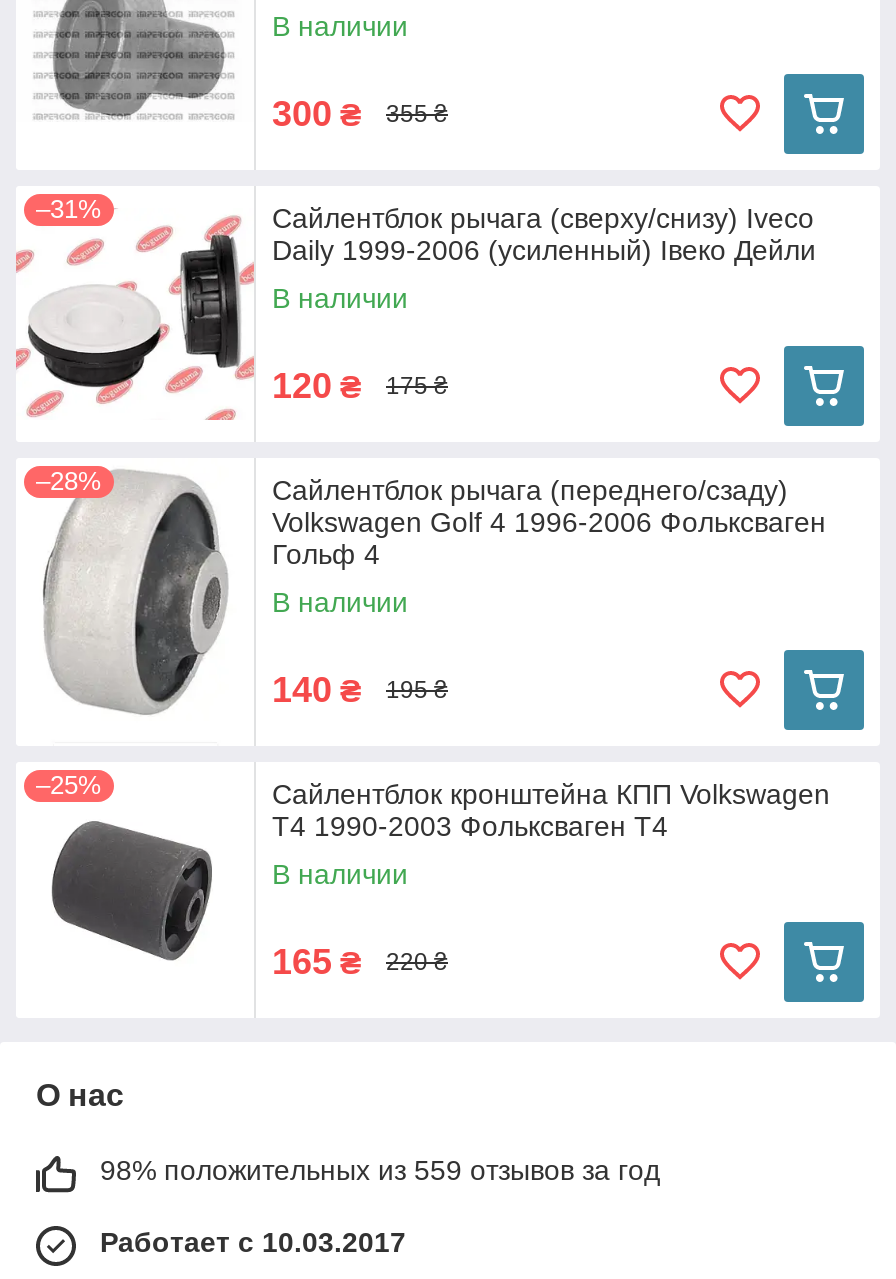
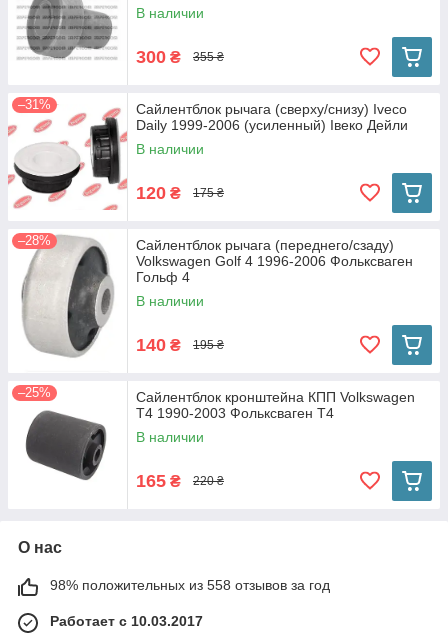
[100,1154,660,1186] 98% положительных из 559 отзывов за год -> [50,577,330,593] 98% положительных из 558 отзывов за год

